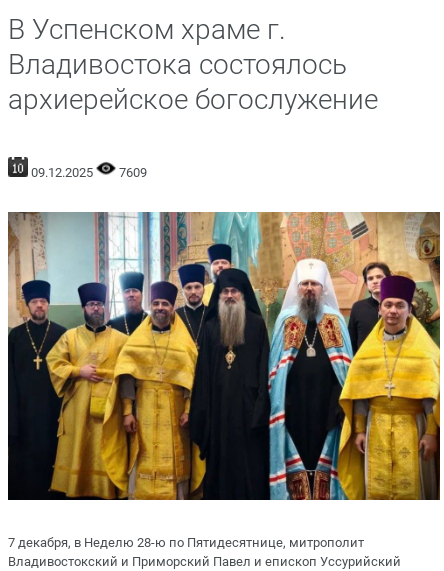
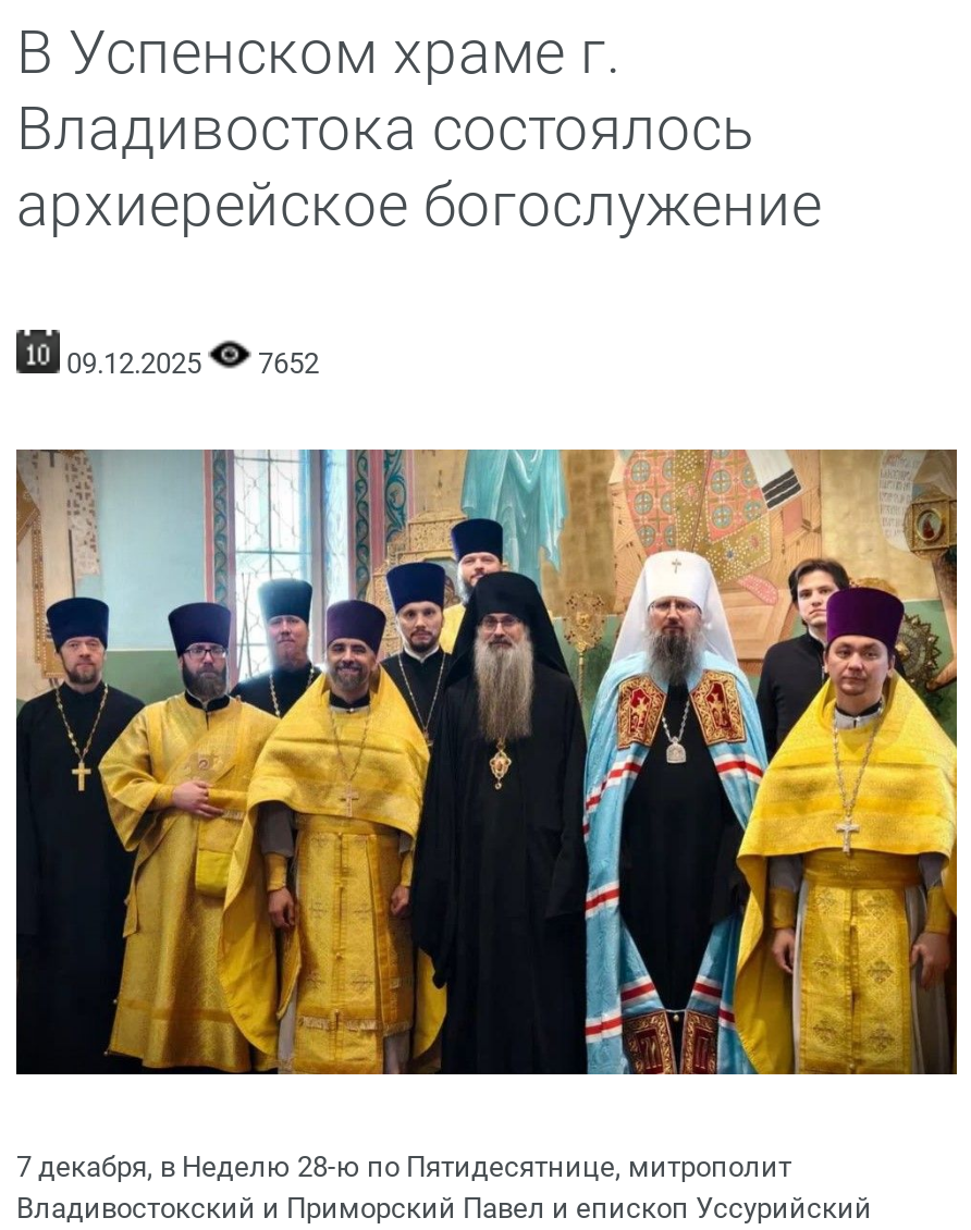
[28,165,147,180] 09.12.2025 7609 -> [60,346,319,379] 09.12.2025 7652

